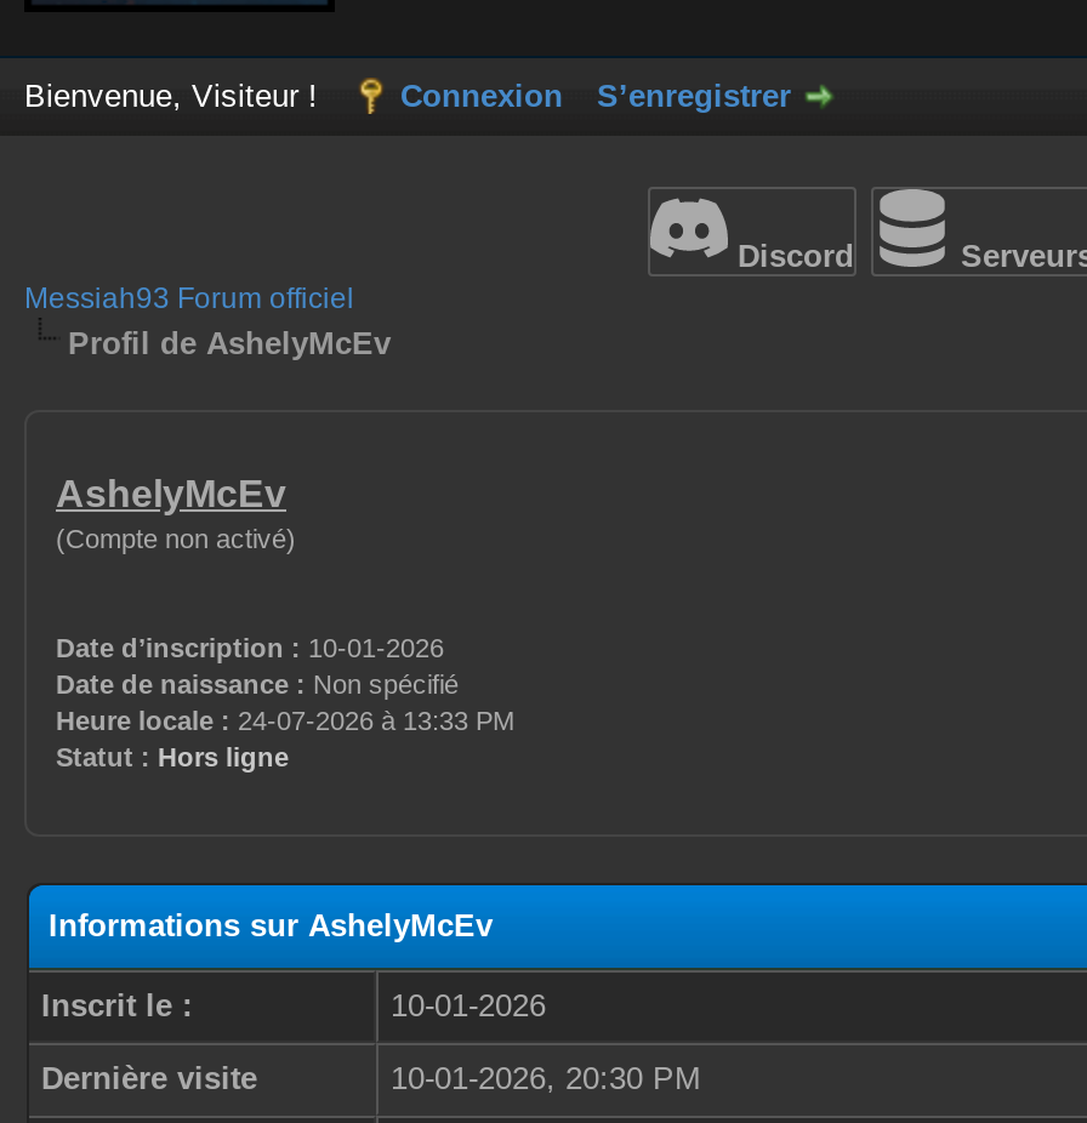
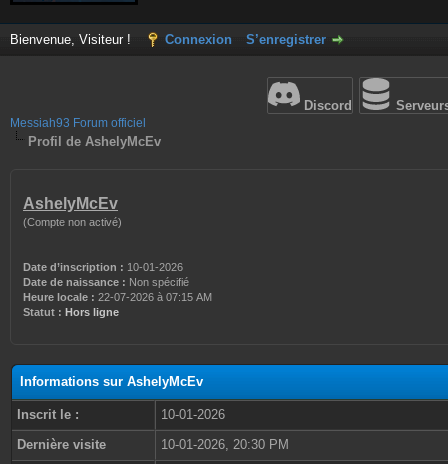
[56,706,514,735] Heure locale : 24-07-2026 à 13:33 PM -> [23,291,212,303] Heure locale : 22-07-2026 à 07:15 AM

